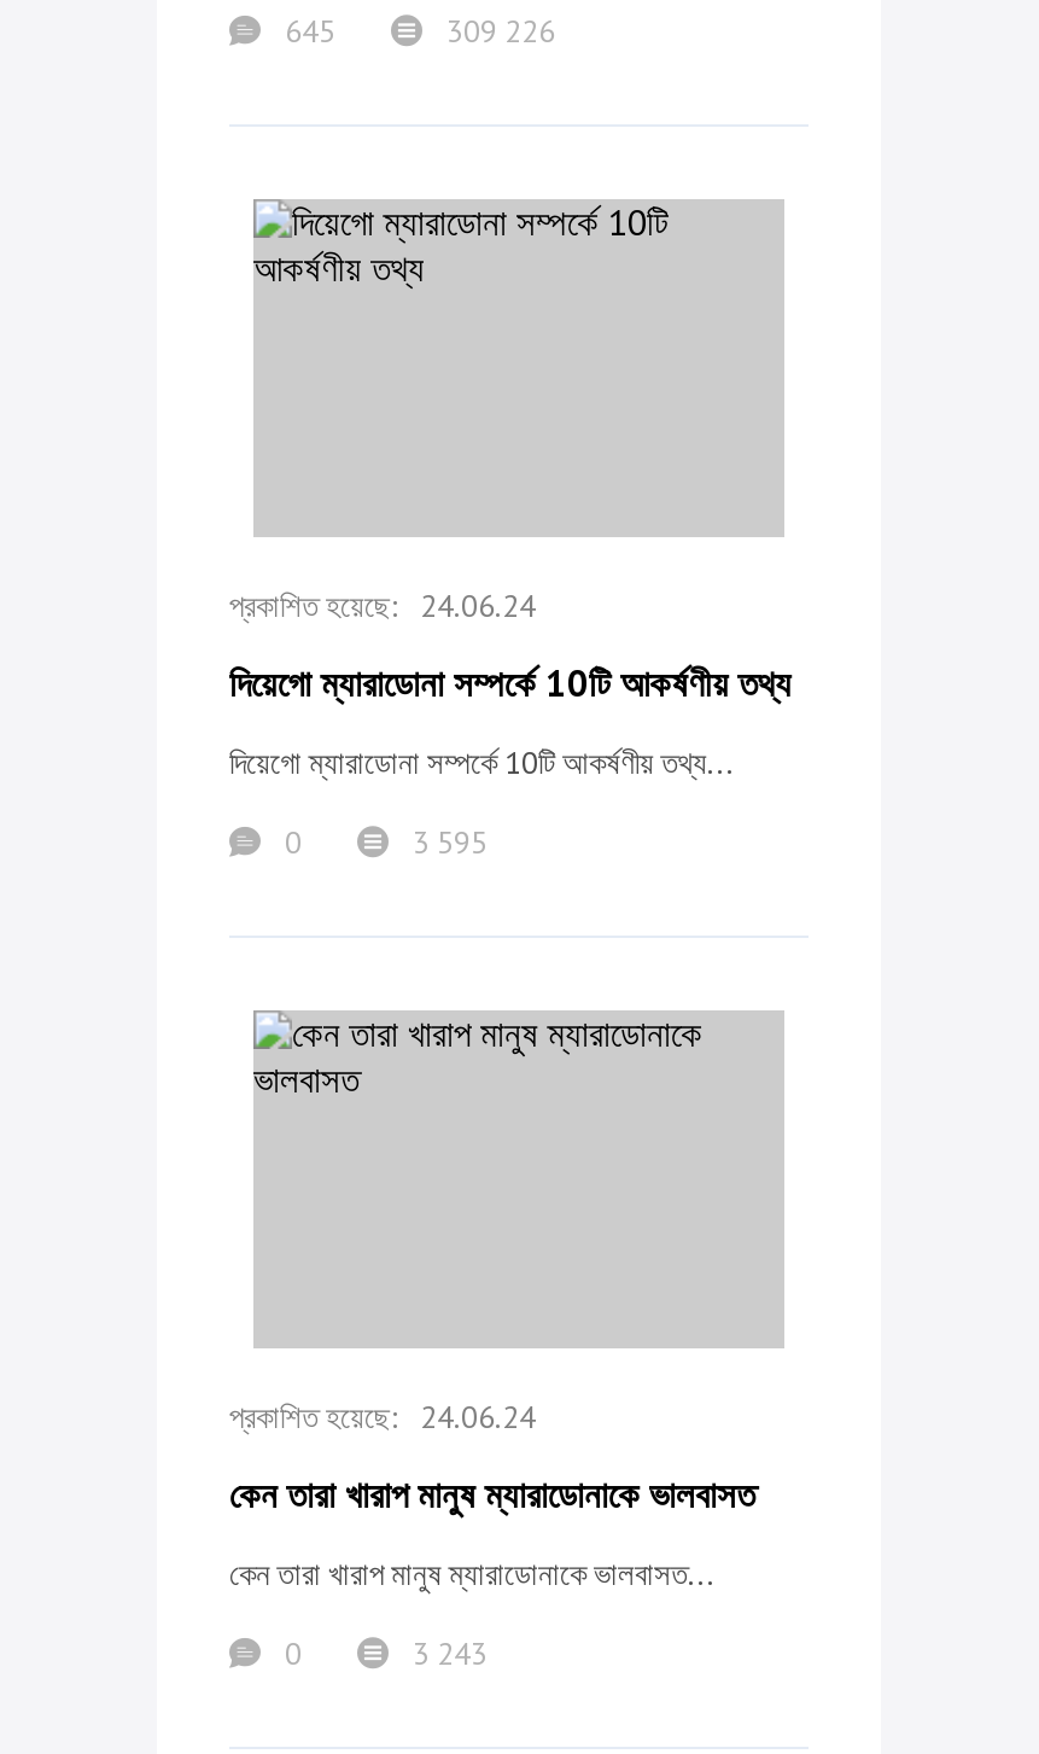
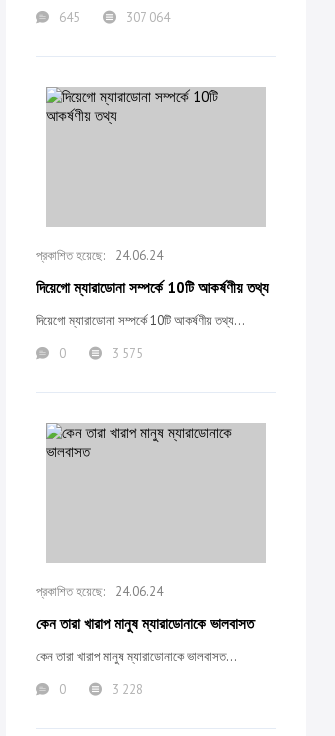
[446,11,555,52] 309 226 -> [126,9,170,26] 307 064
[413,822,488,863] 3 595 -> [112,345,143,362] 3 575
[413,1633,488,1674] 3 243 -> [112,681,143,698] 3 228

